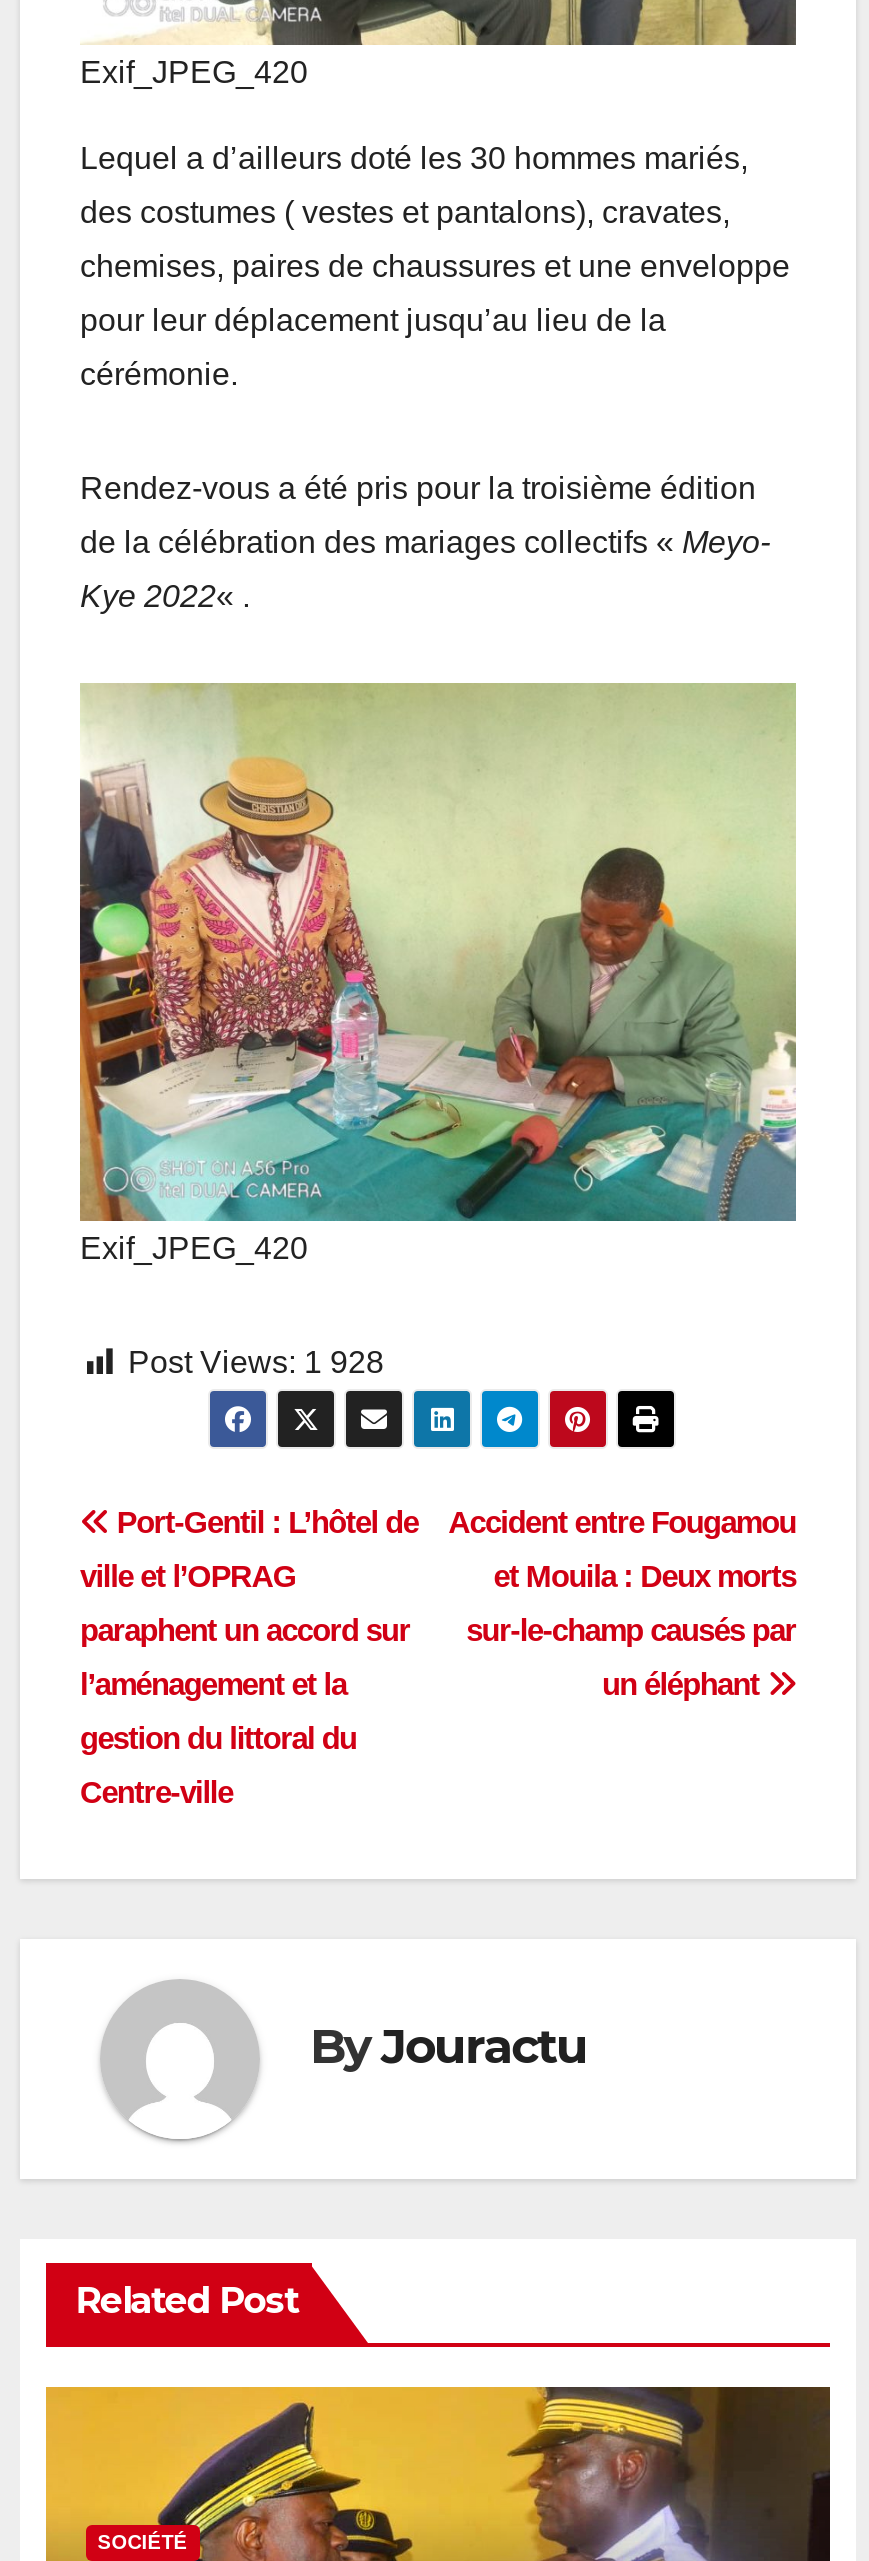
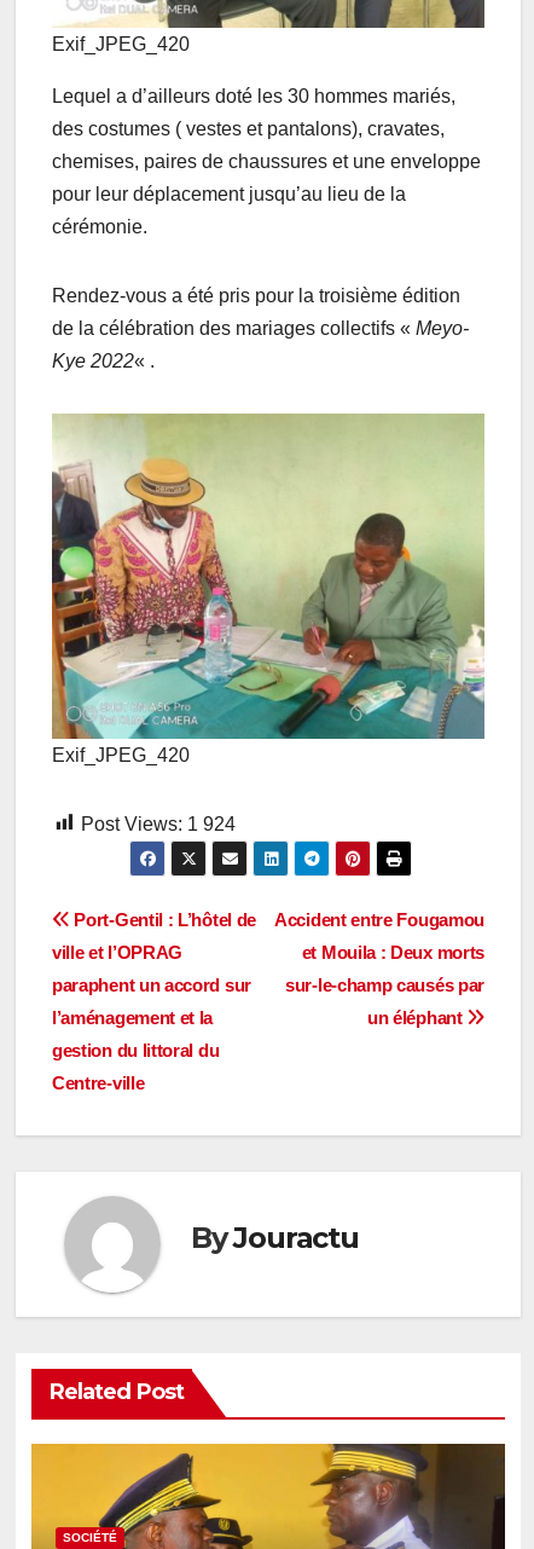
[128,1345,384,1379] Post Views: 1 928 -> [81,813,236,834] Post Views: 1 924

